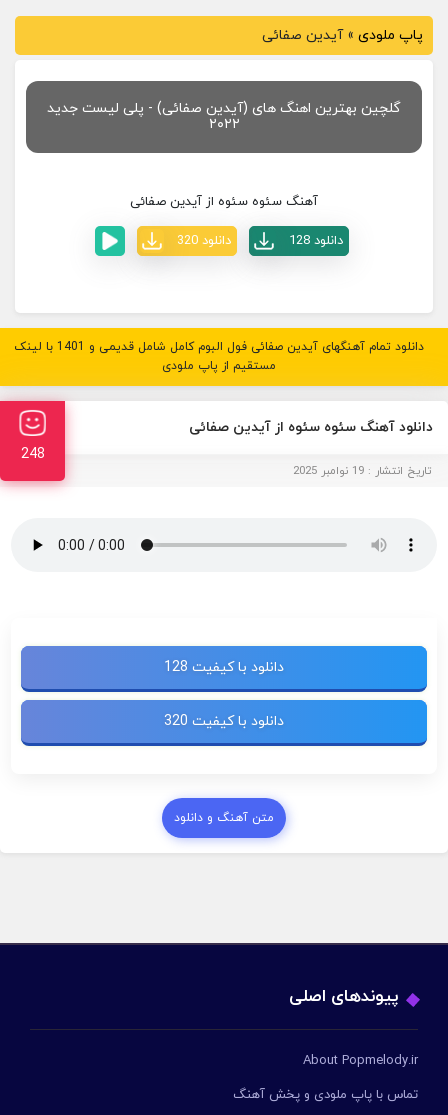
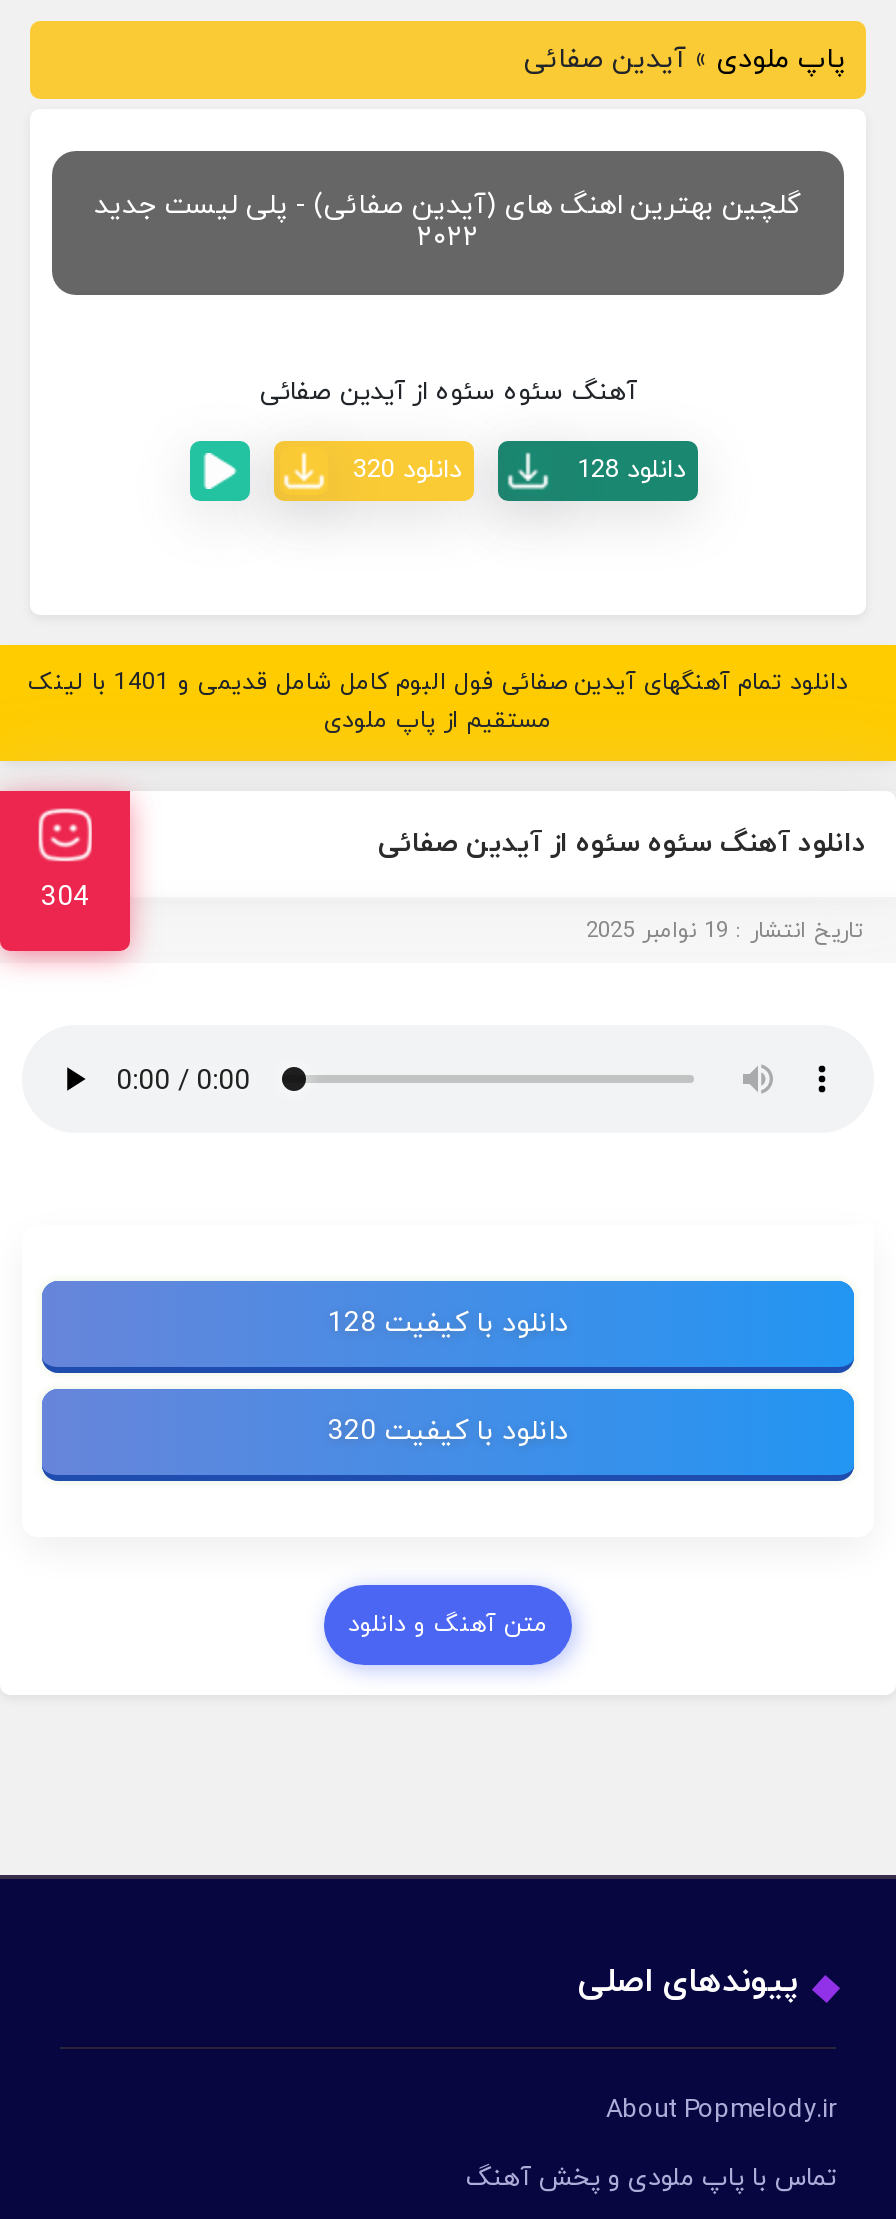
[20,445,44,464] 248 -> [41,879,89,917] 304

